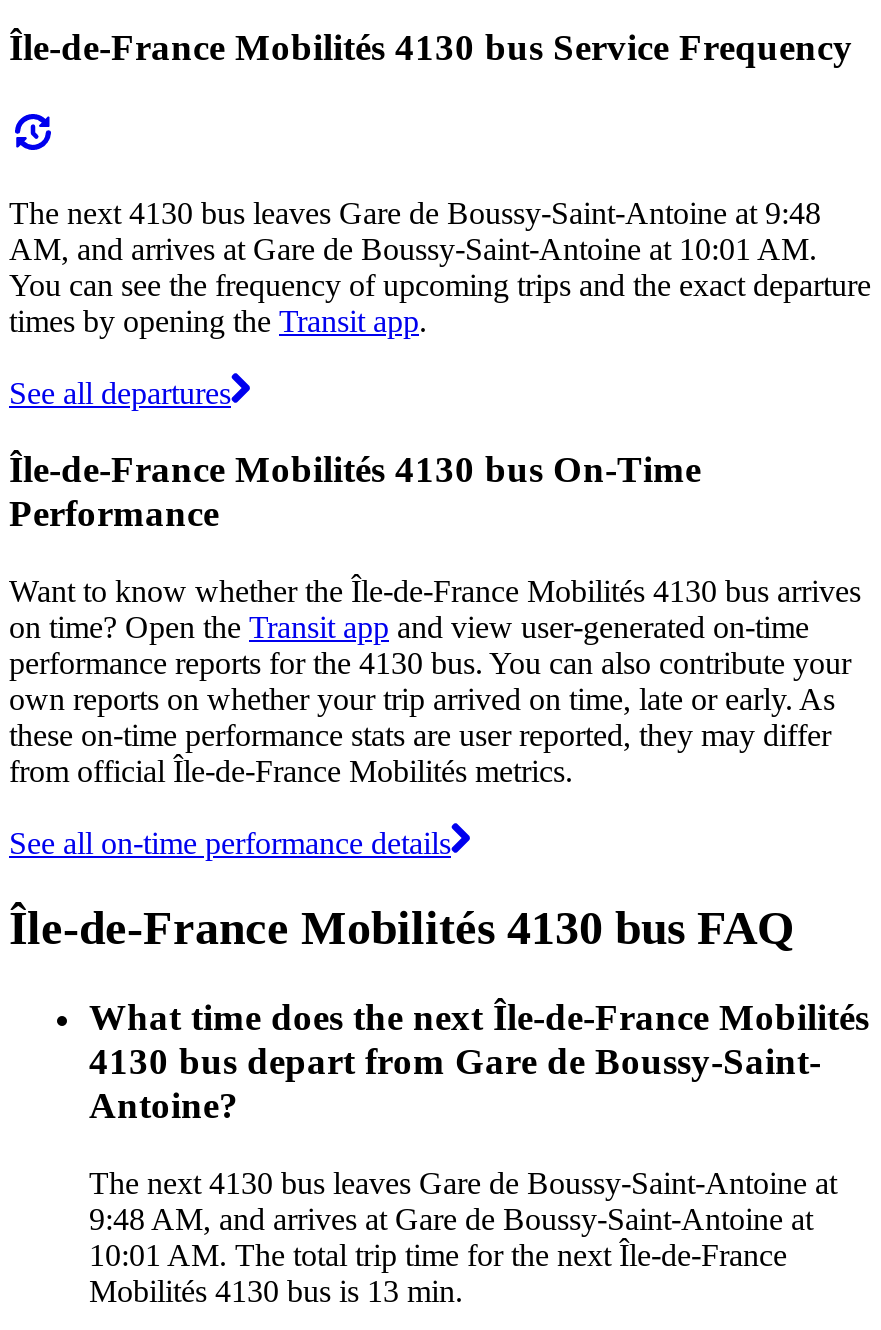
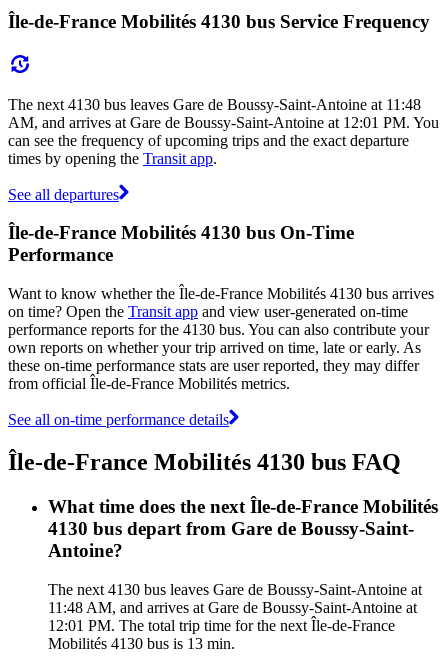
[9,195,871,301] The next 4130 bus leaves Gare de Boussy-Saint-Antoine at 9:48 | AM, and arrives at Gare de Boussy-Saint-Antoine at 10:01 AM. | You can see the frequency of upcoming trips and the exact departure -> [8,95,439,148] The next 4130 bus leaves Gare de Boussy-Saint-Antoine at 11:48 | AM, and arrives at Gare de Boussy-Saint-Antoine at 12:01 PM. You | can see the frequency of upcoming trips and the exact departure
[89,1201,813,1235] 9:48 AM, and arrives at Gare de Boussy-Saint-Antoine at -> [48,598,417,615] 11:48 AM, and arrives at Gare de Boussy-Saint-Antoine at
[89,1237,787,1271] 10:01 AM. The total trip time for the next Île-de-France -> [48,616,395,633] 12:01 PM. The total trip time for the next Île-de-France

